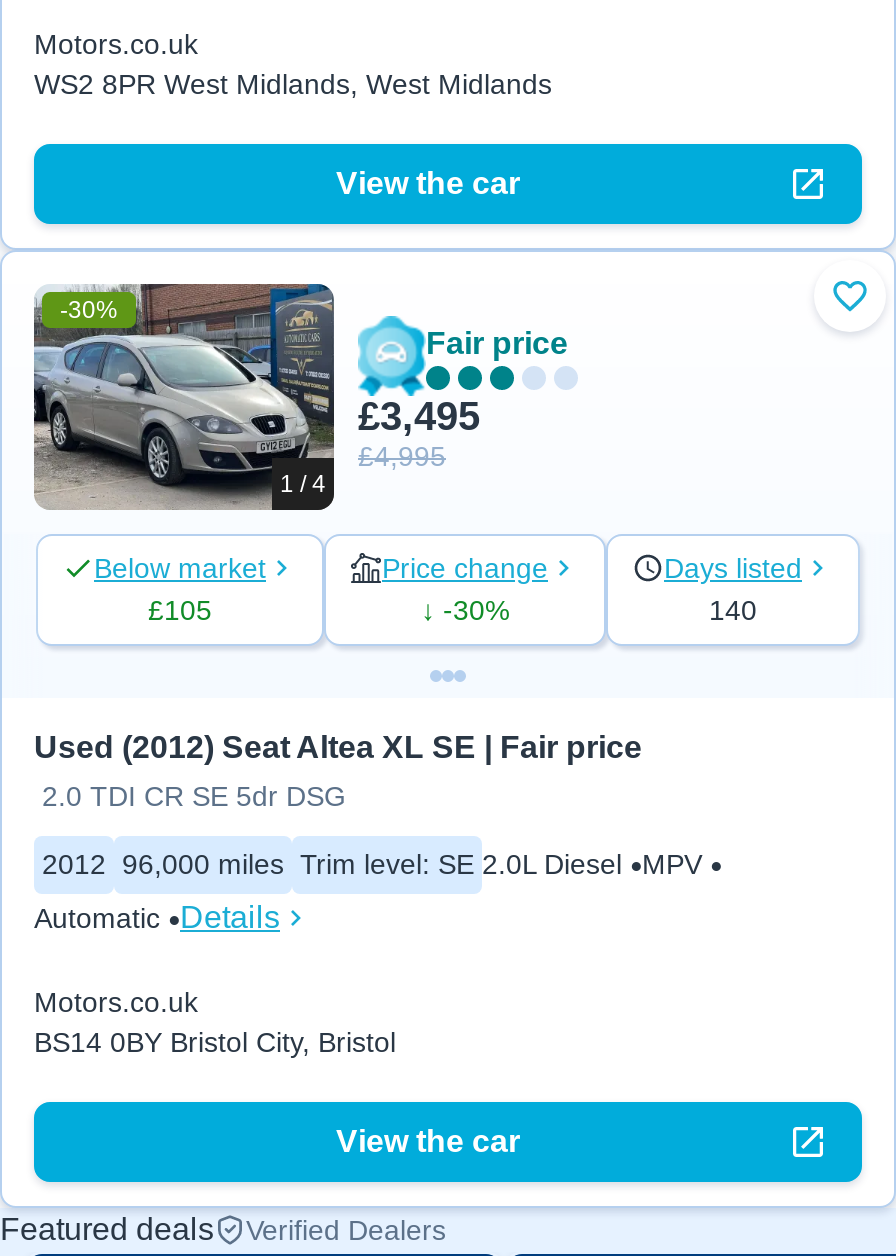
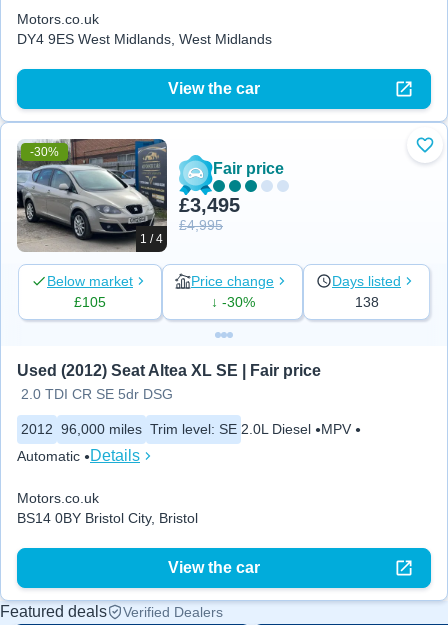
[34,67,552,99] WS2 8PR West Midlands, West Midlands -> [17,30,272,46] DY4 9ES West Midlands, West Midlands
[709,593,757,625] 140 -> [354,293,378,309] 138

